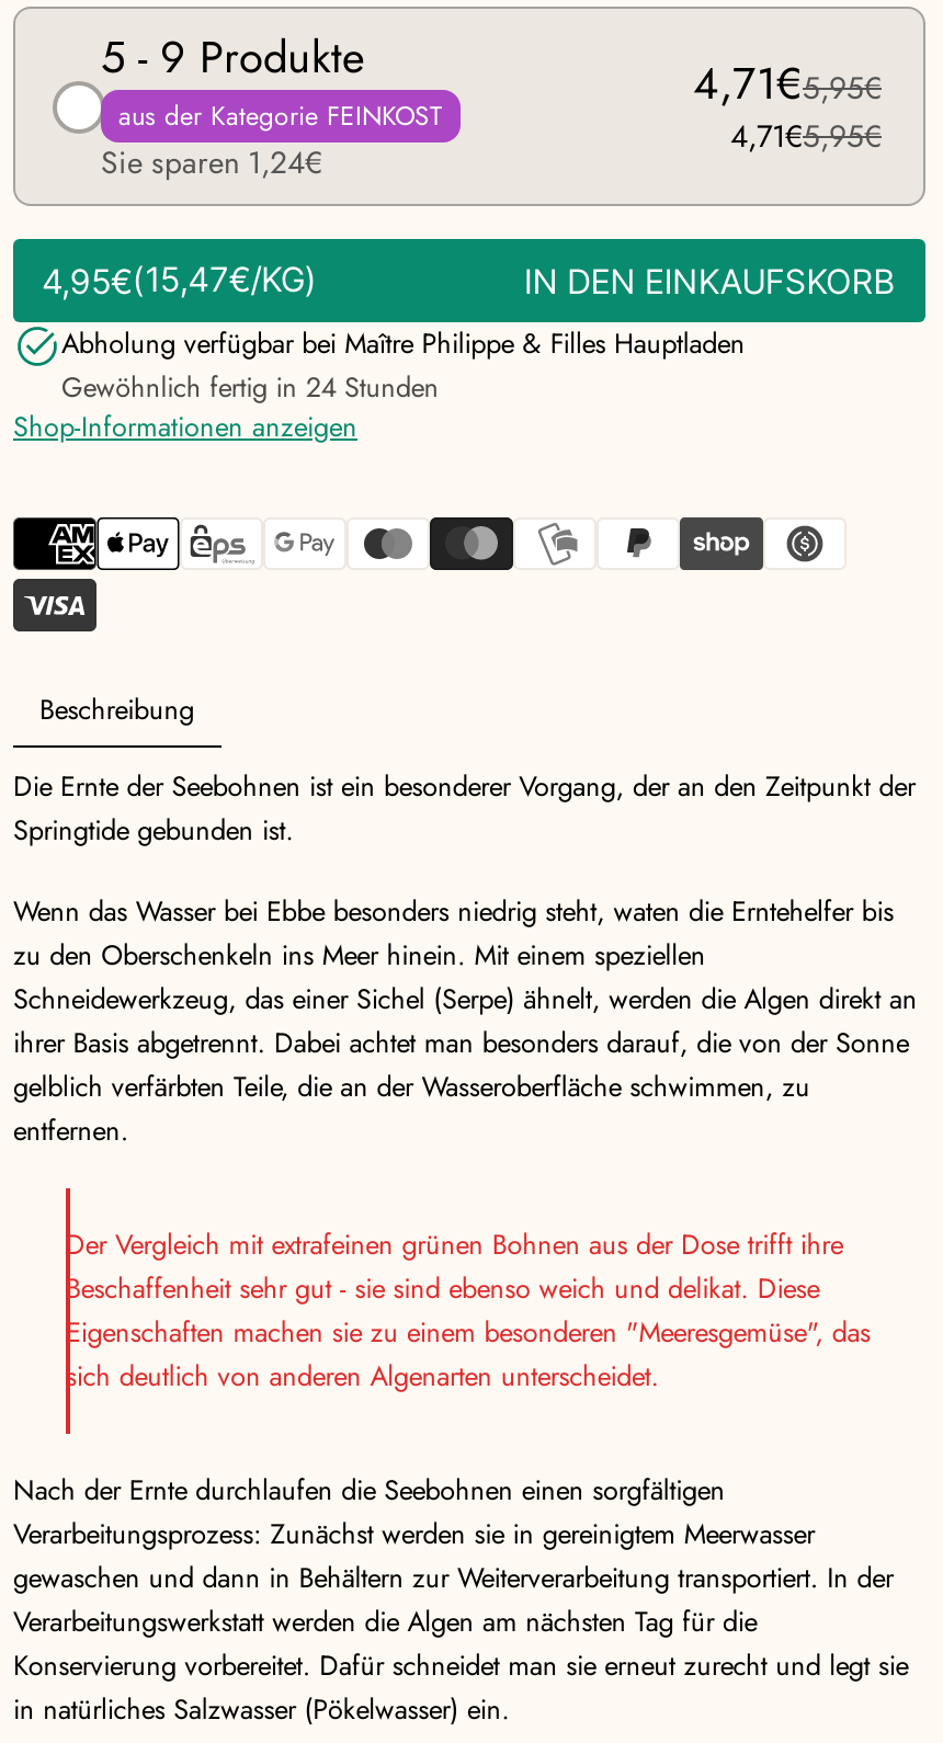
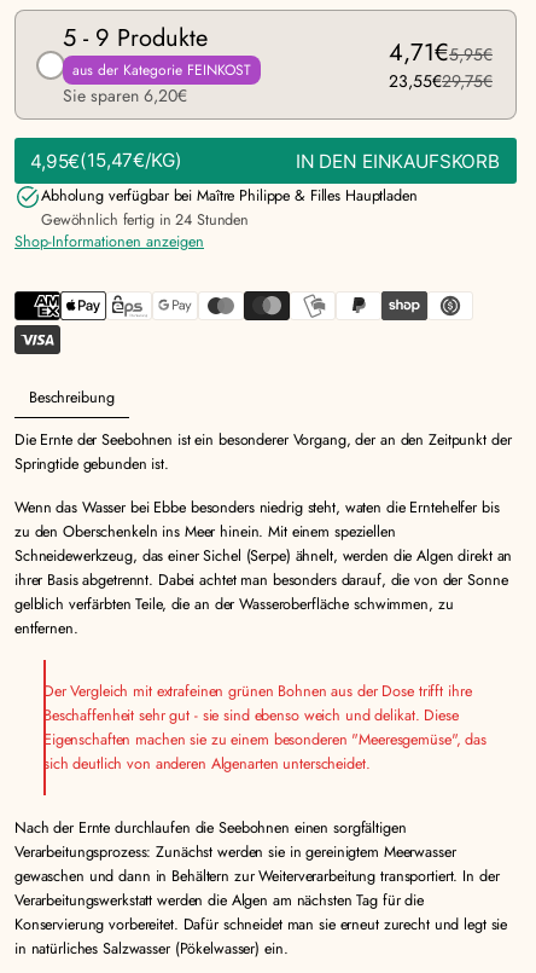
[730,114,882,158] 4,71€5,95€ -> [389,69,493,93] 23,55€29,75€
[101,140,322,184] Sie sparen 1,24€ -> [63,83,187,108] Sie sparen 6,20€

